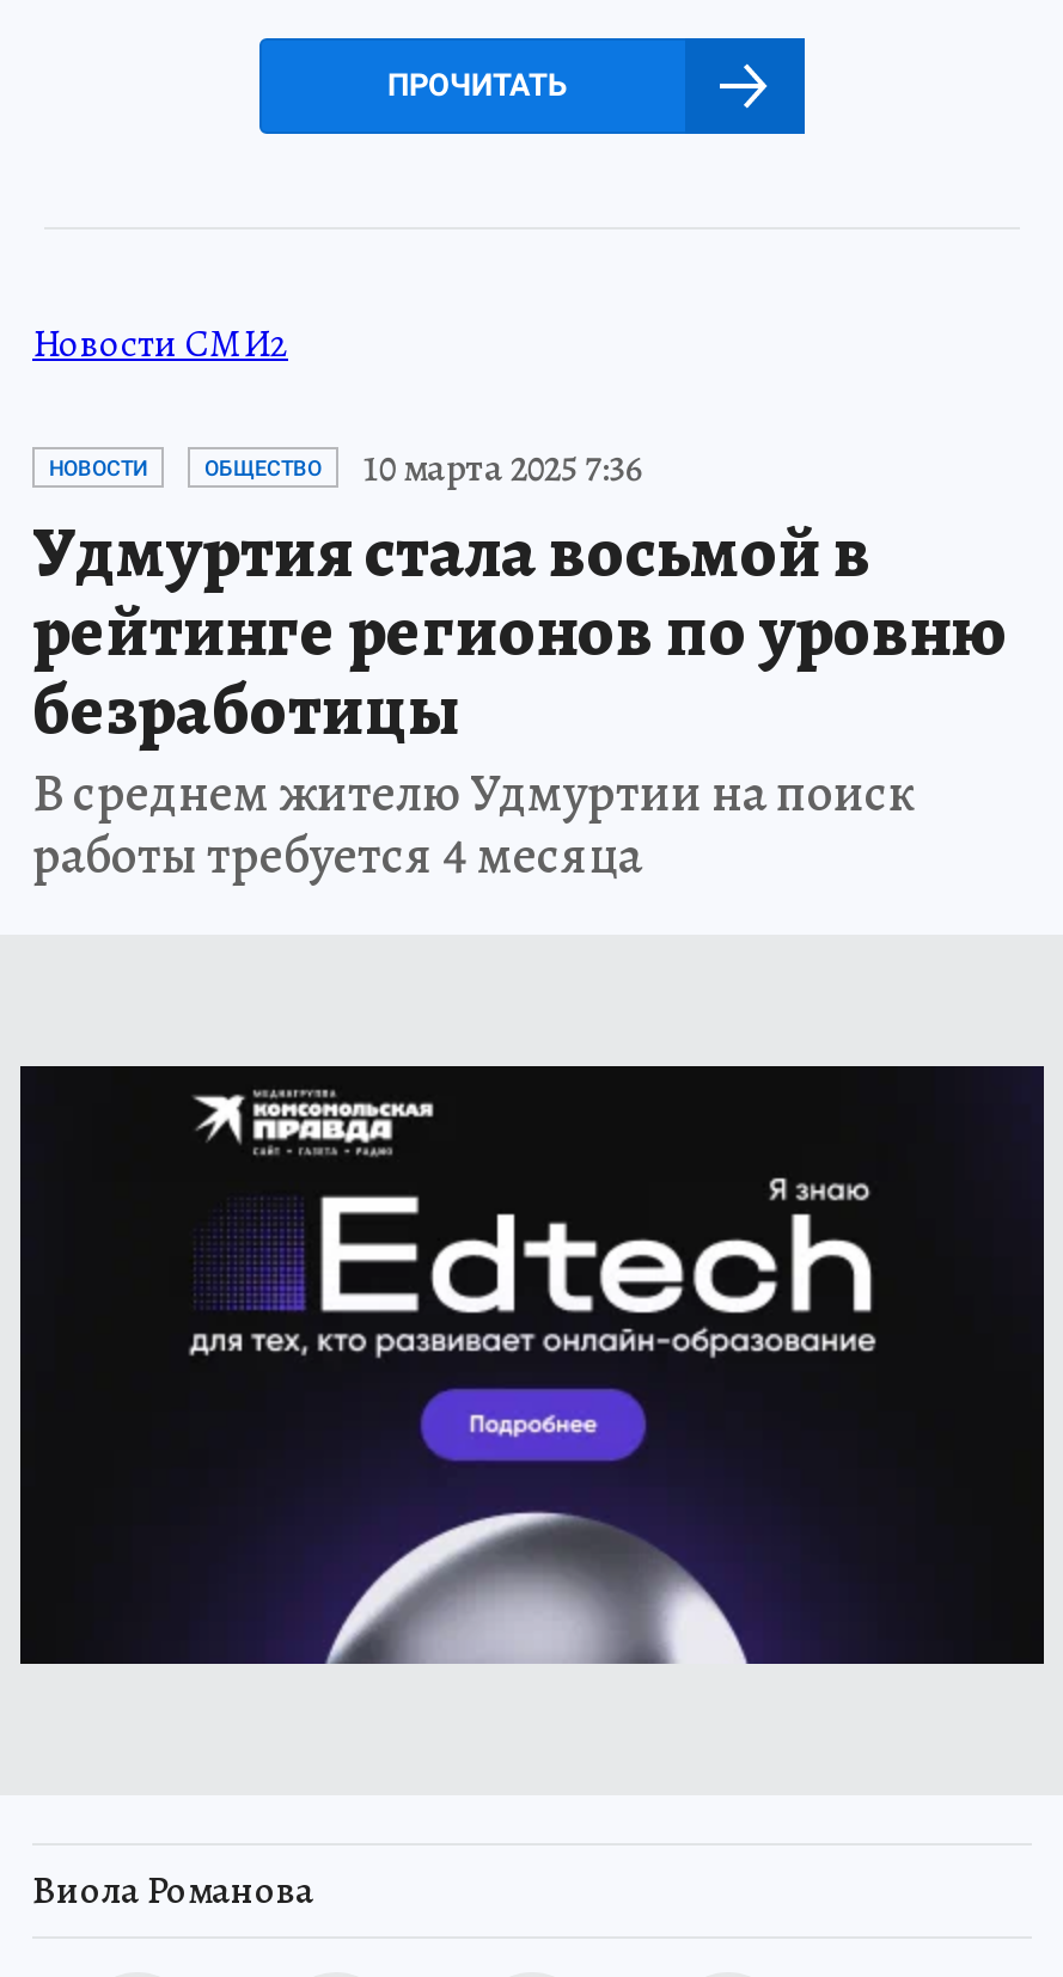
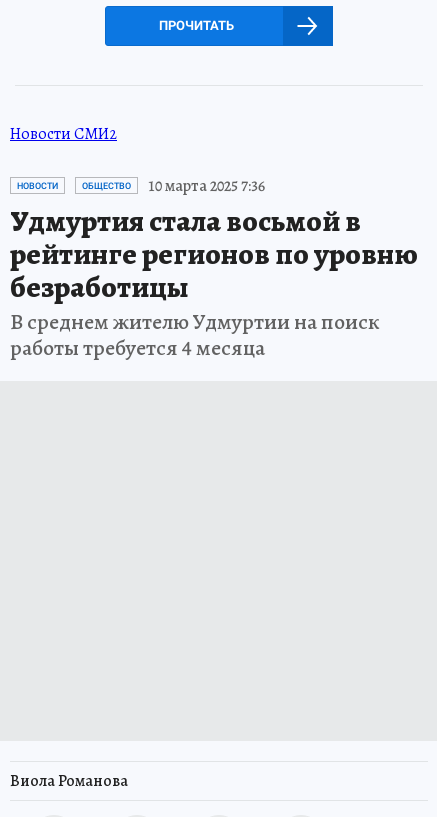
[18,1064,1046,1666] [image] -> none

